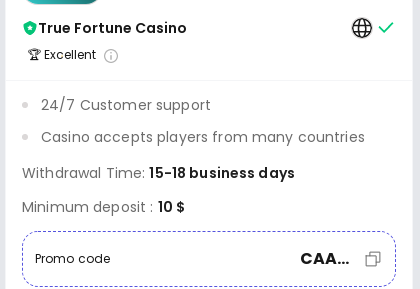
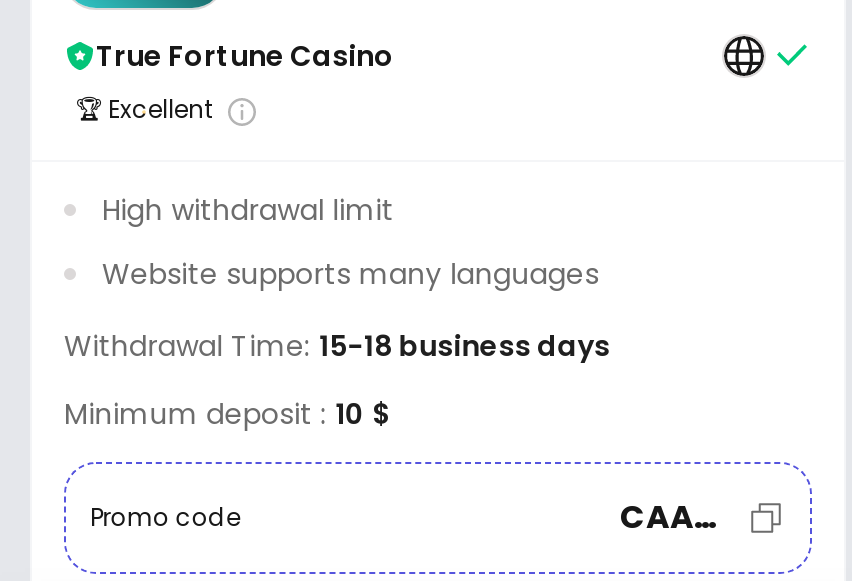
[41,95,211,115] 24/7 Customer support -> [102,190,394,230] High withdrawal limit
[41,127,365,147] Casino accepts players from many countries -> [102,254,599,294] Website supports many languages

